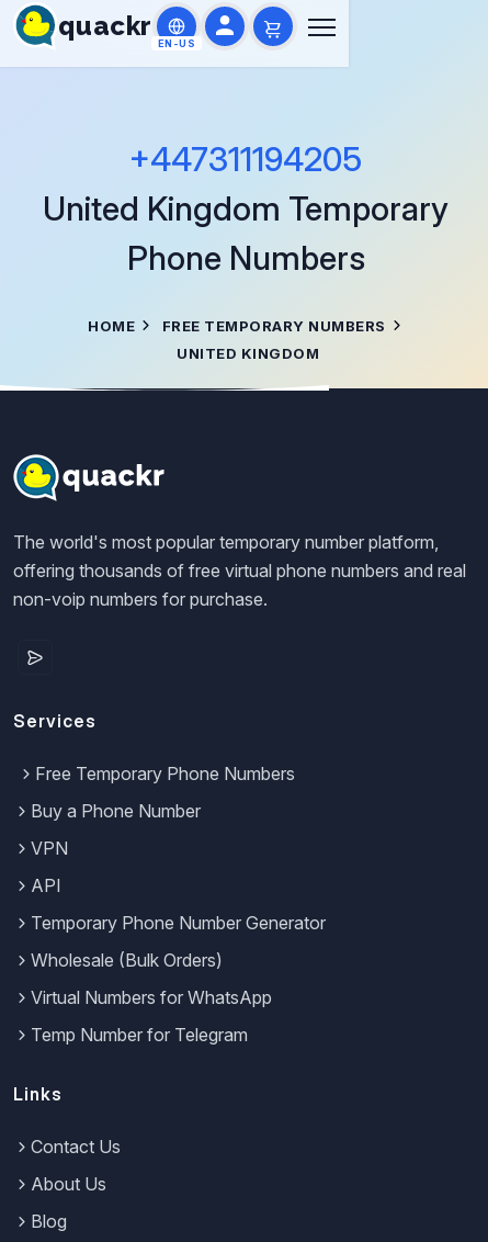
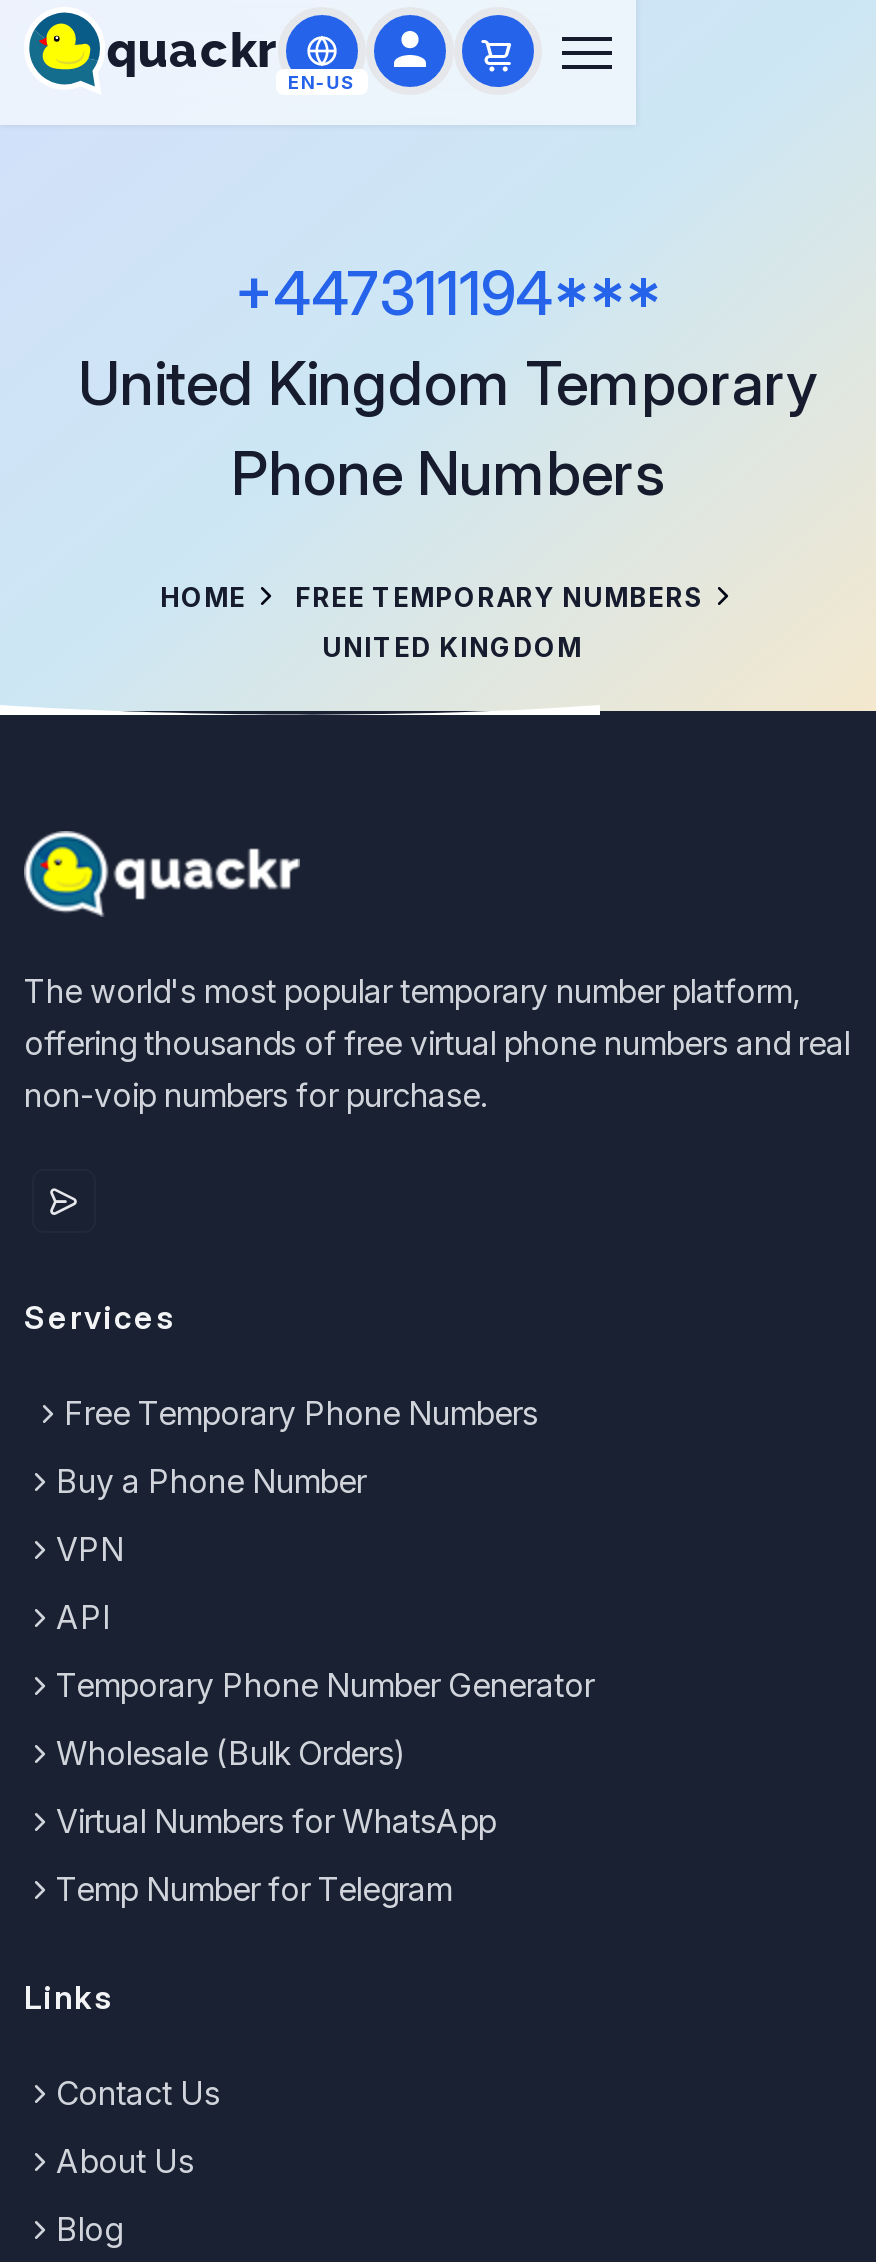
[129,139,362,179] +447311194205 -> [235,257,661,329] +447311194***

